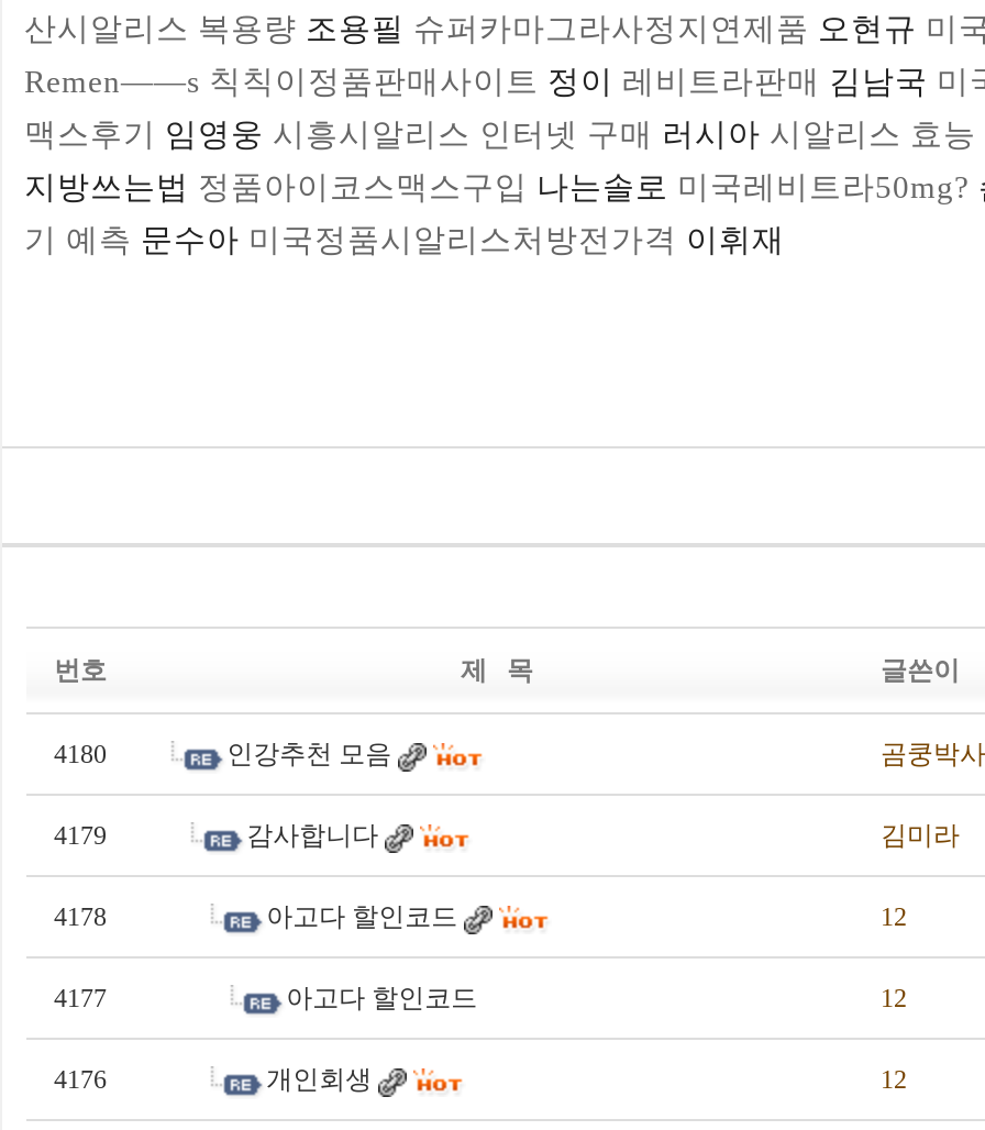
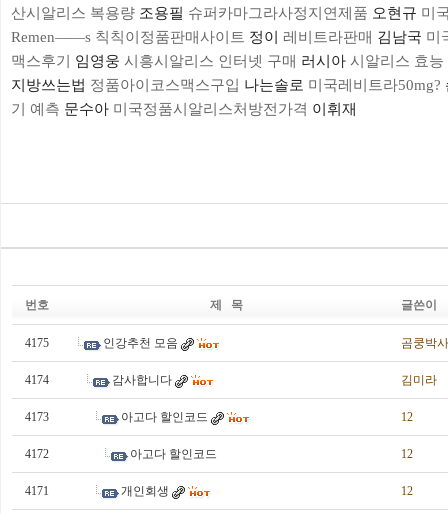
[54,739,107,769] 4180 -> [24,336,48,350] 4175
[54,820,107,851] 4179 -> [24,373,48,387] 4174
[54,901,107,932] 4178 -> [24,410,48,424] 4173
[54,983,107,1013] 4177 -> [24,447,48,461] 4172
[54,1064,107,1095] 4176 -> [24,484,48,498] 4171

